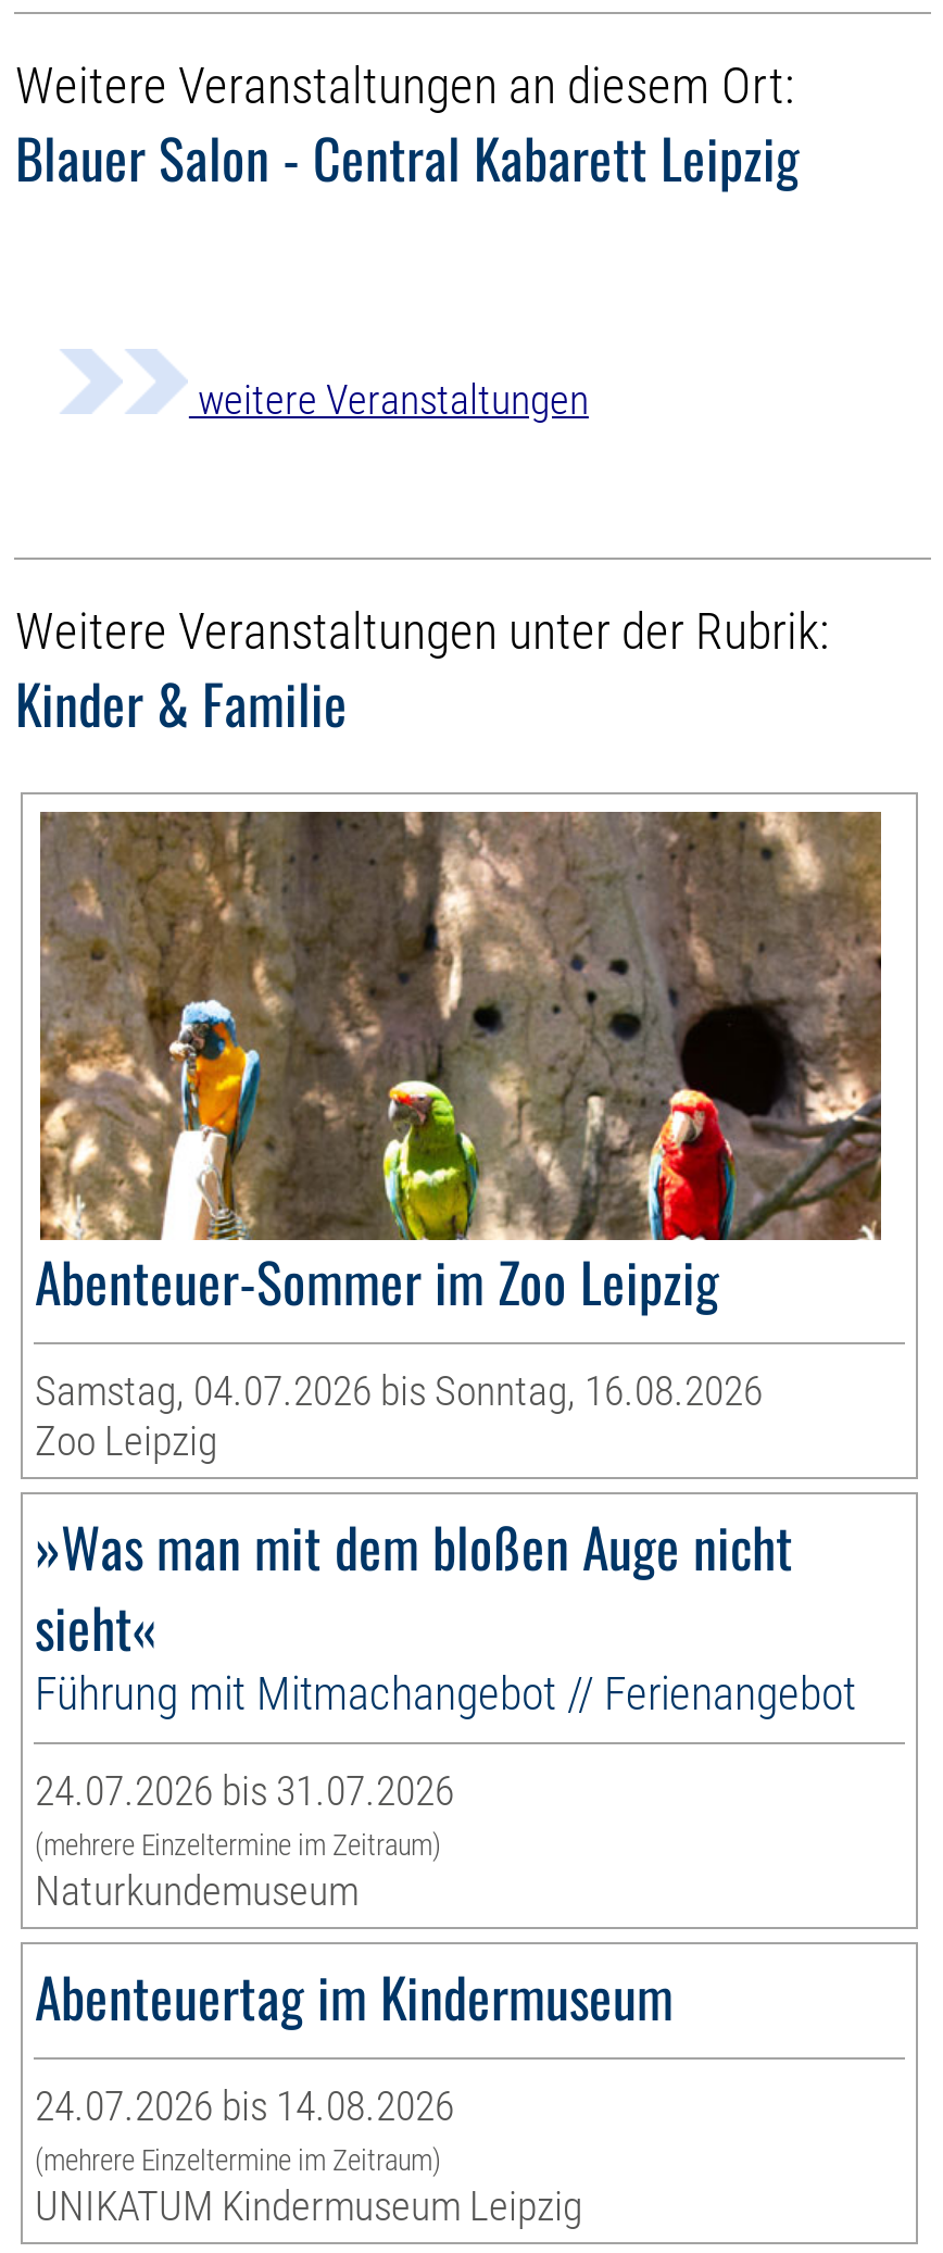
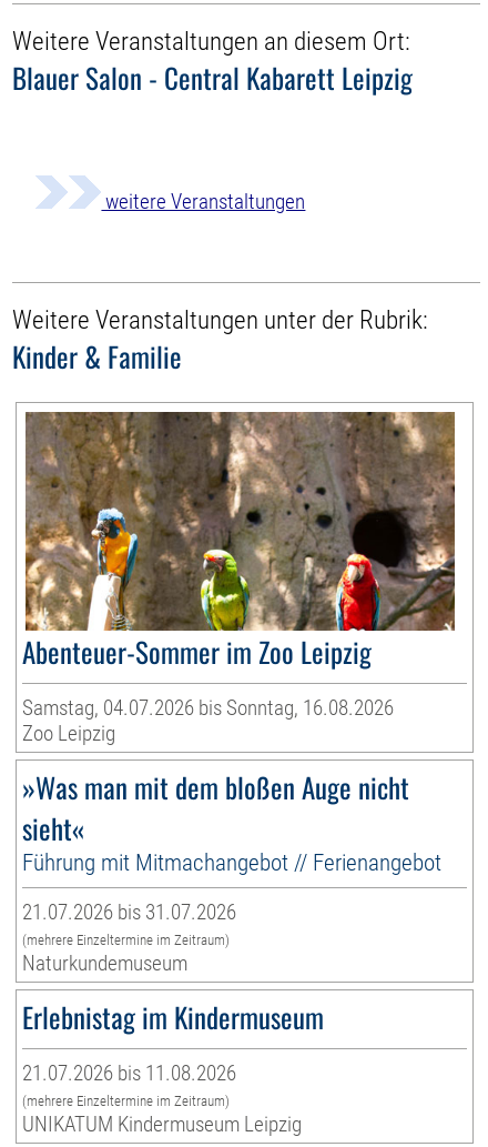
[35,1766,454,1816] 24.07.2026 bis 31.07.2026 -> [23,899,237,925] 21.07.2026 bis 31.07.2026
[35,1955,673,2035] Abenteuertag im Kindermuseum -> [23,996,324,1037] Erlebnistag im Kindermuseum
[35,2081,454,2131] 24.07.2026 bis 14.08.2026 -> [23,1060,237,1086] 21.07.2026 bis 11.08.2026

